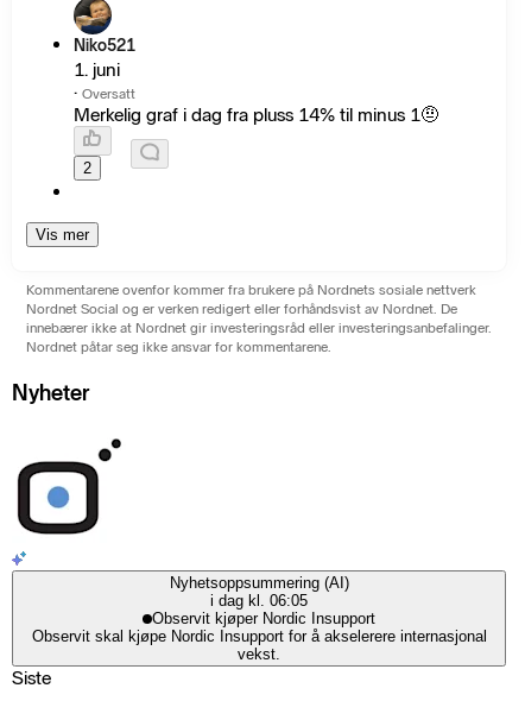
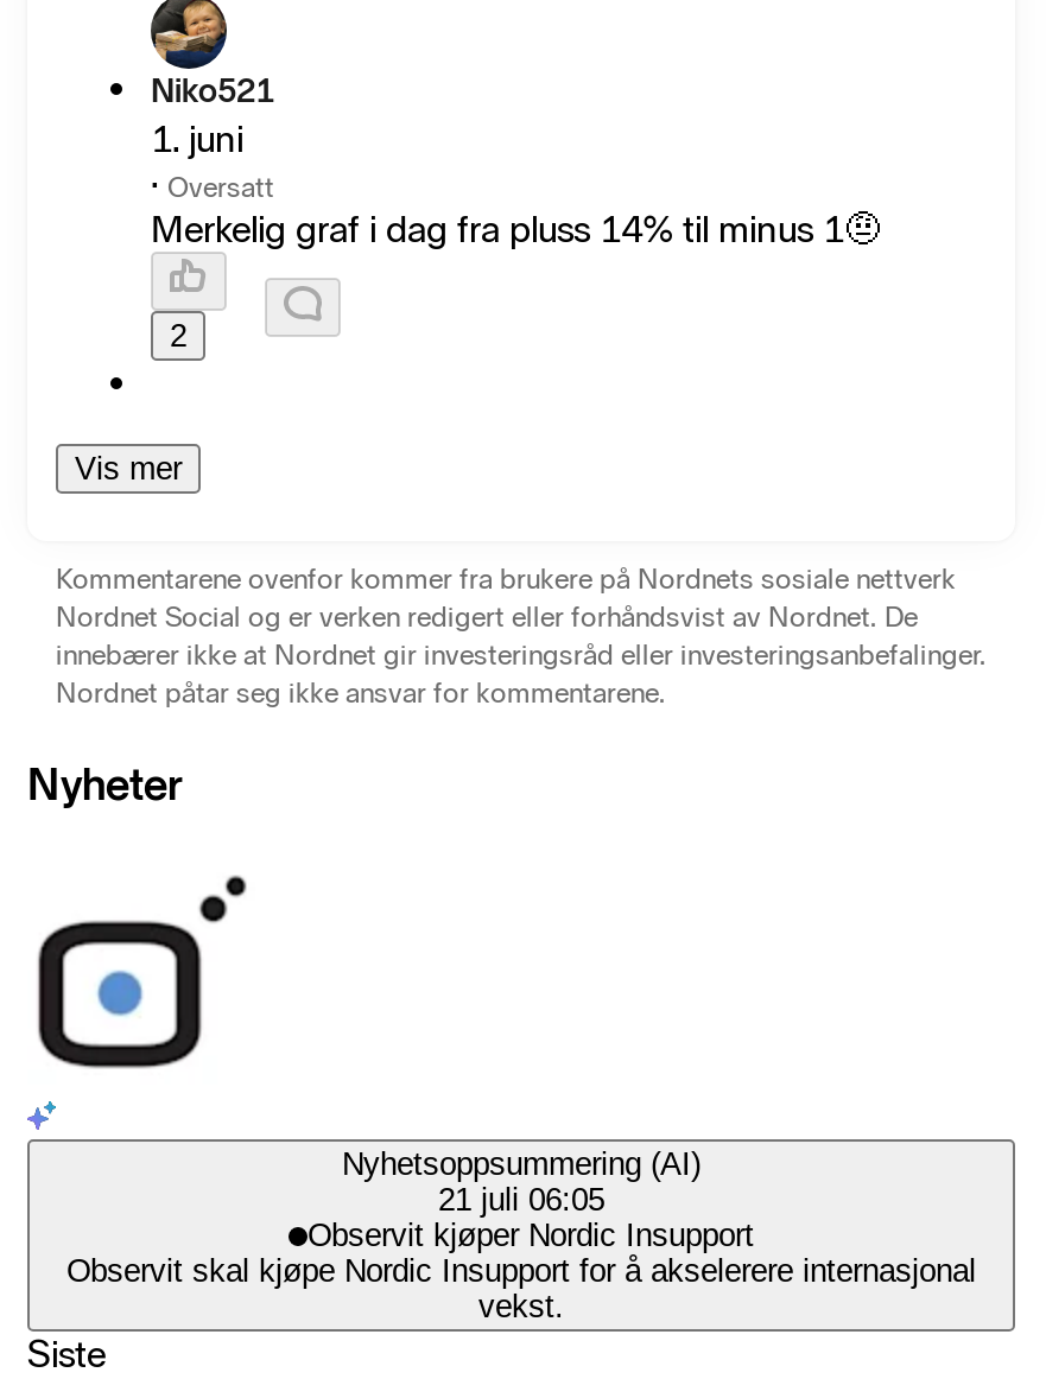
[210,591,308,609] i dag kl. 06:05 -> [438,1181,604,1216] 21 juli 06:05

